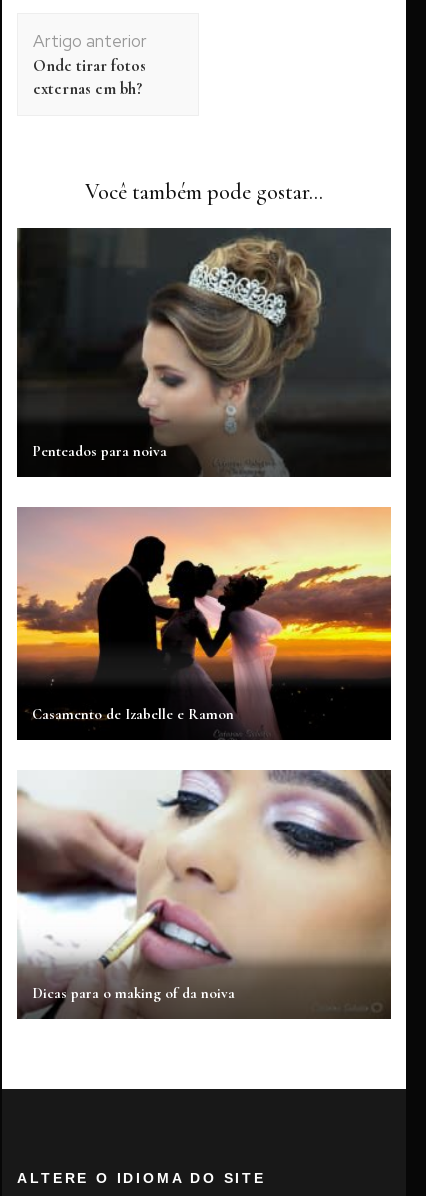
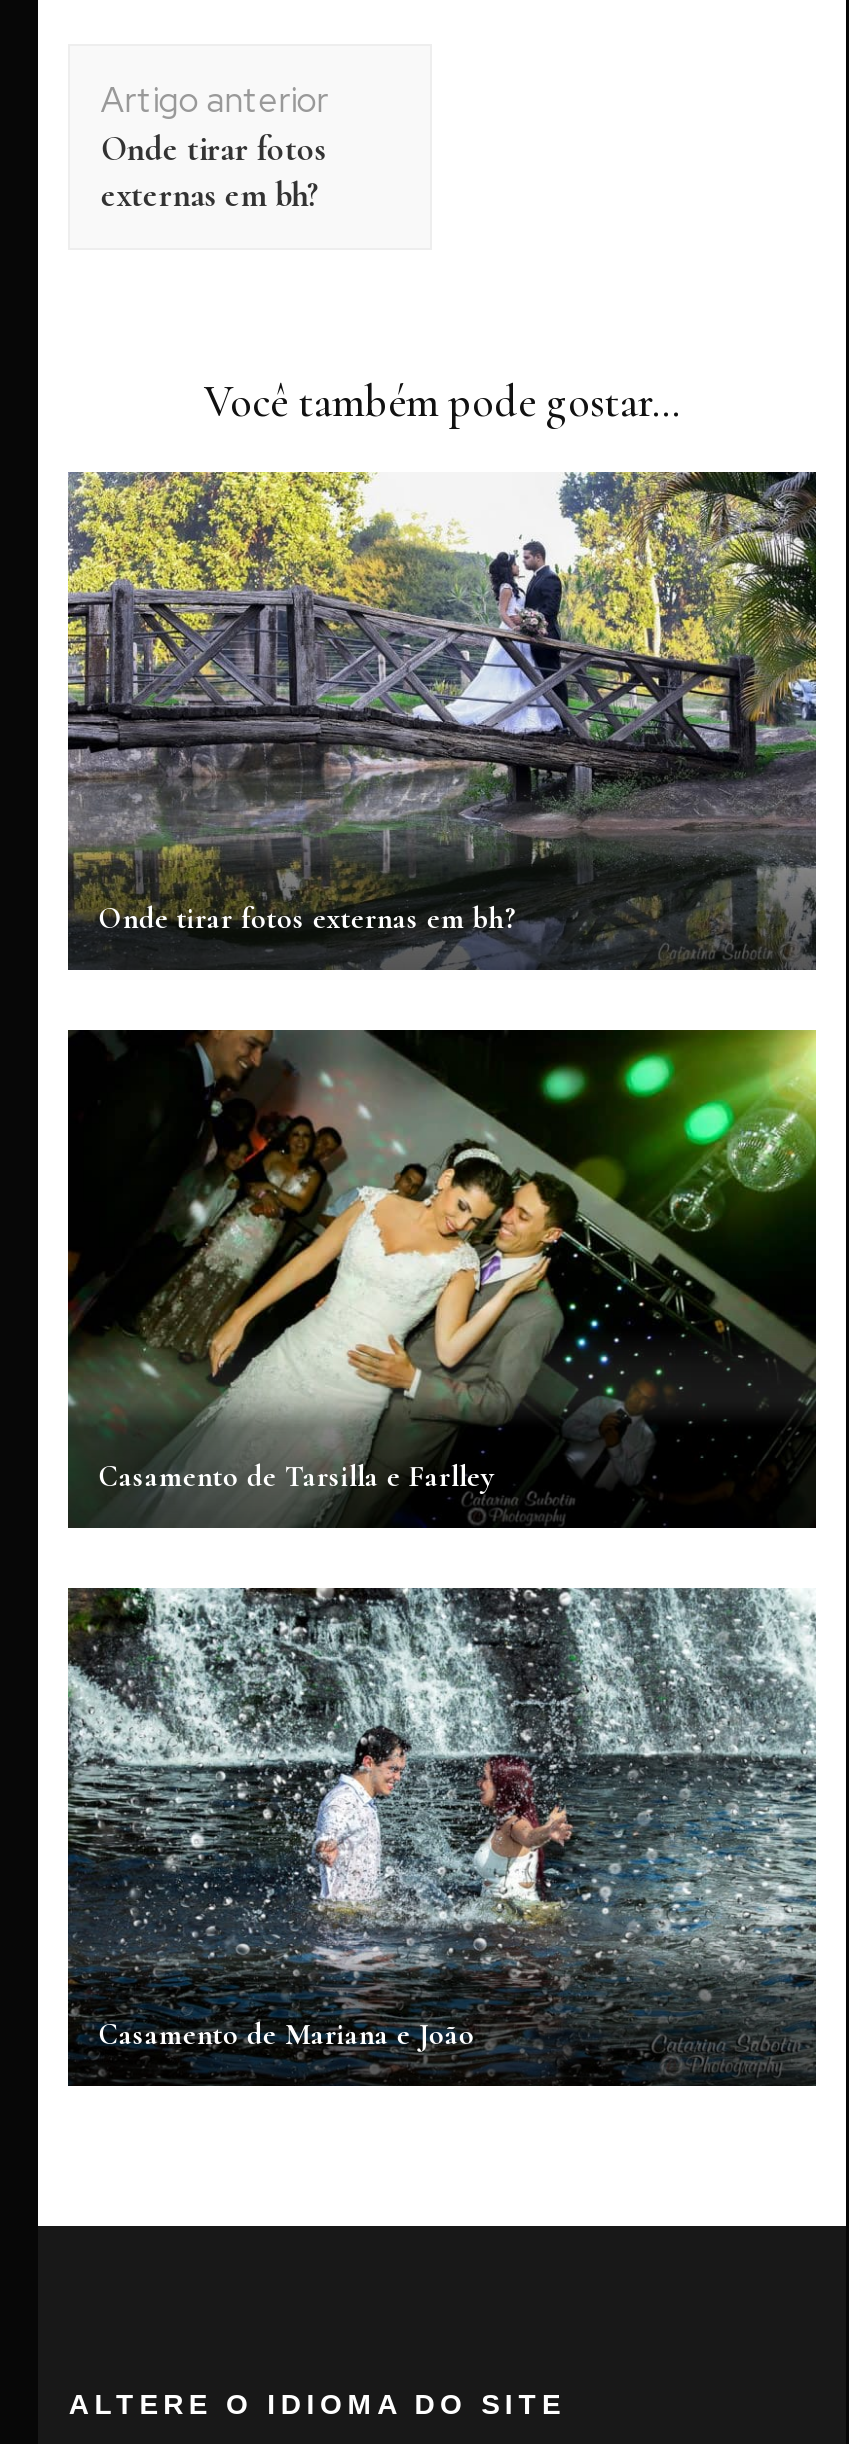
[17,227,391,478] [image] | Penteados para noiva -> [66,471,818,971] [image] | Onde tirar fotos externas em bh?
[16,506,392,741] [image] | Casamento de Izabelle e Ramon -> [66,1027,818,1529] [image] | Casamento de Tarsilla e Farlley
[17,769,392,1019] [image] | Dicas para o making of da noiva -> [66,1585,818,2087] [image] | Casamento de Mariana e João

